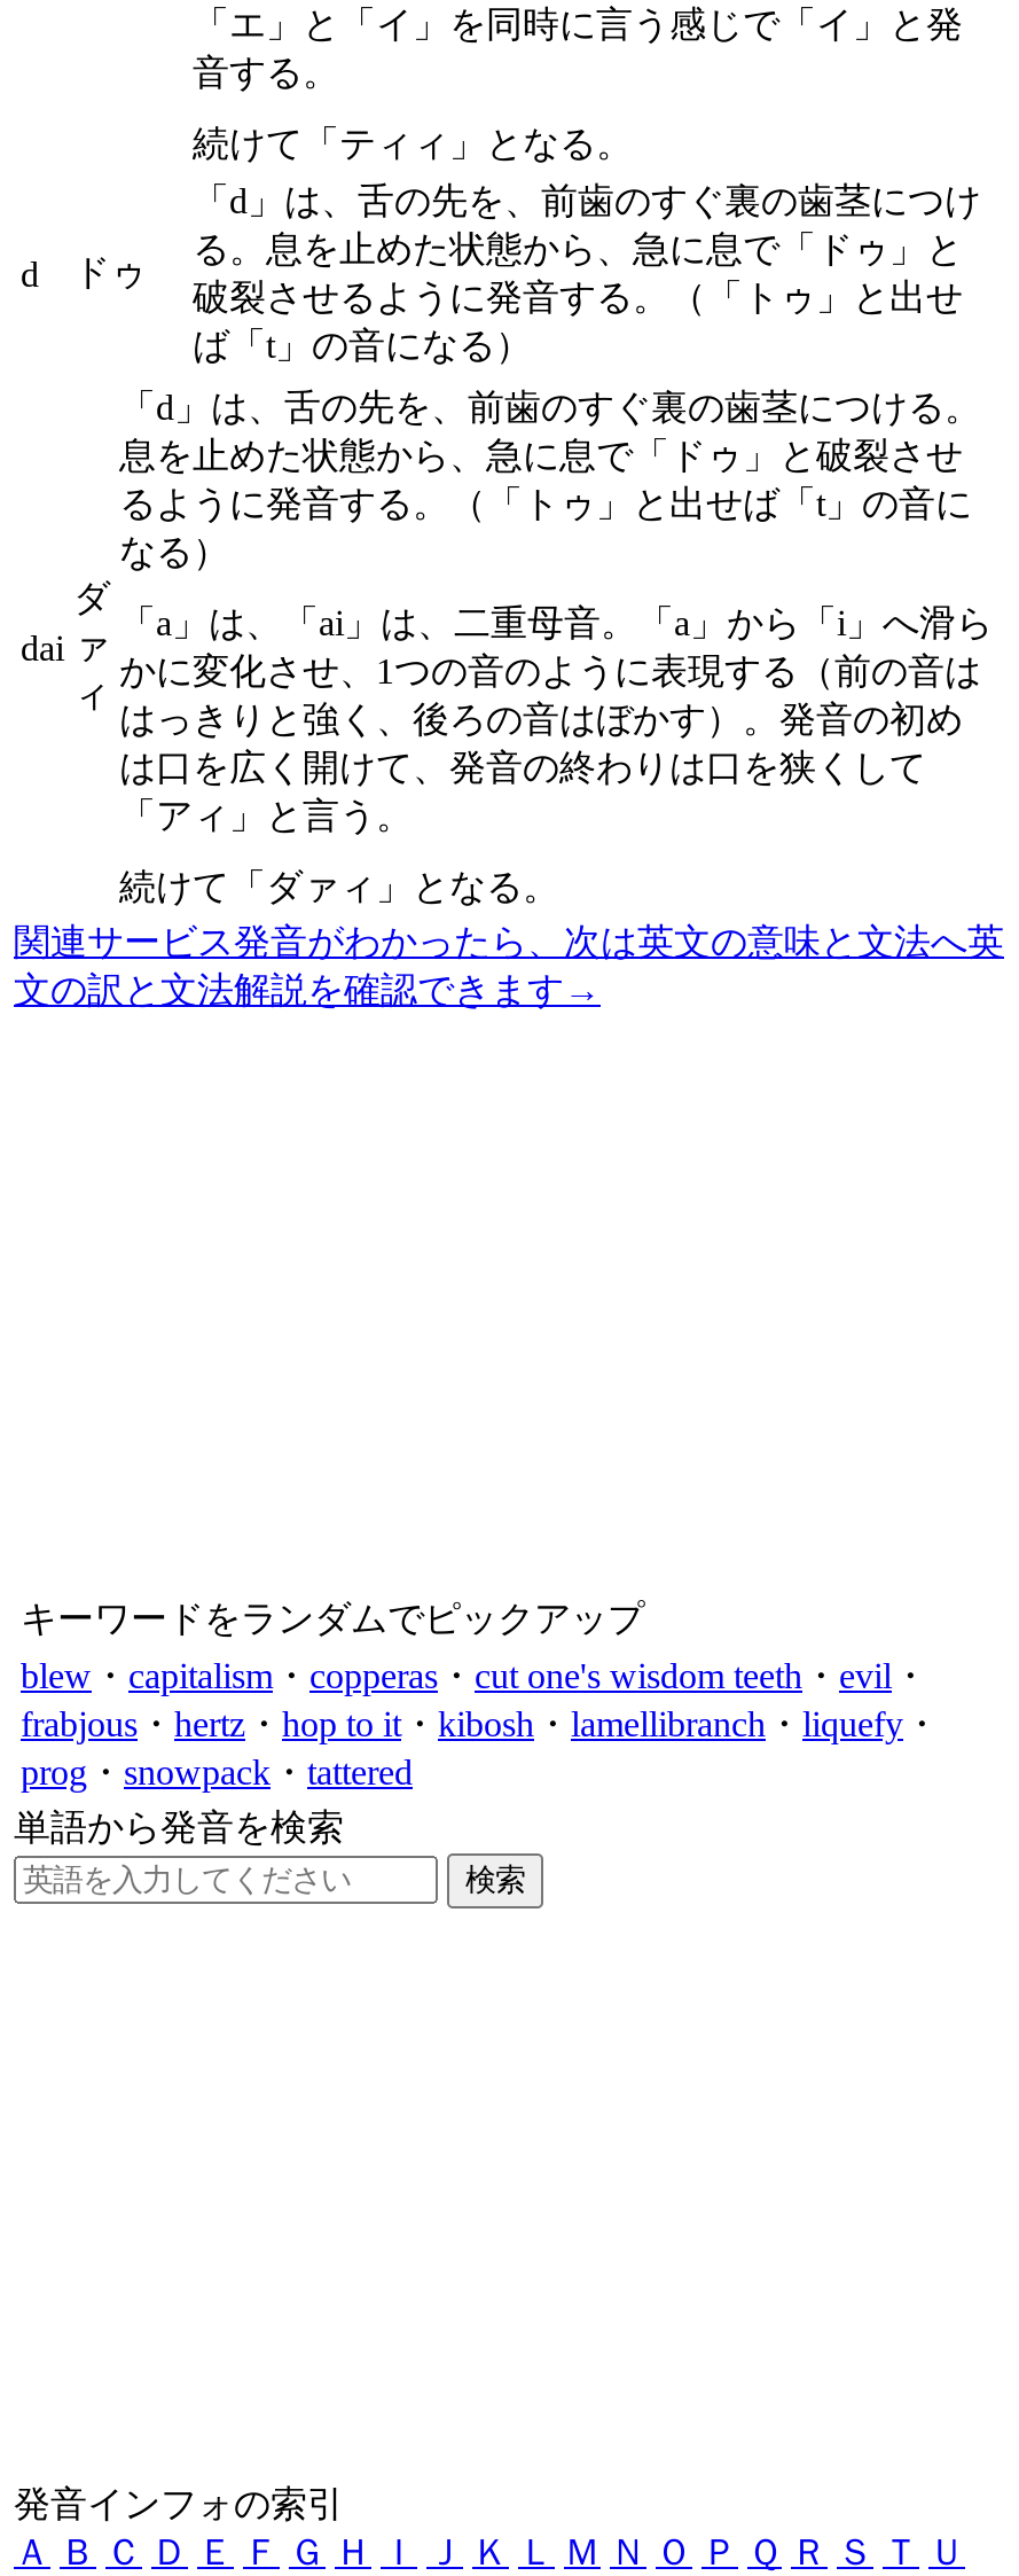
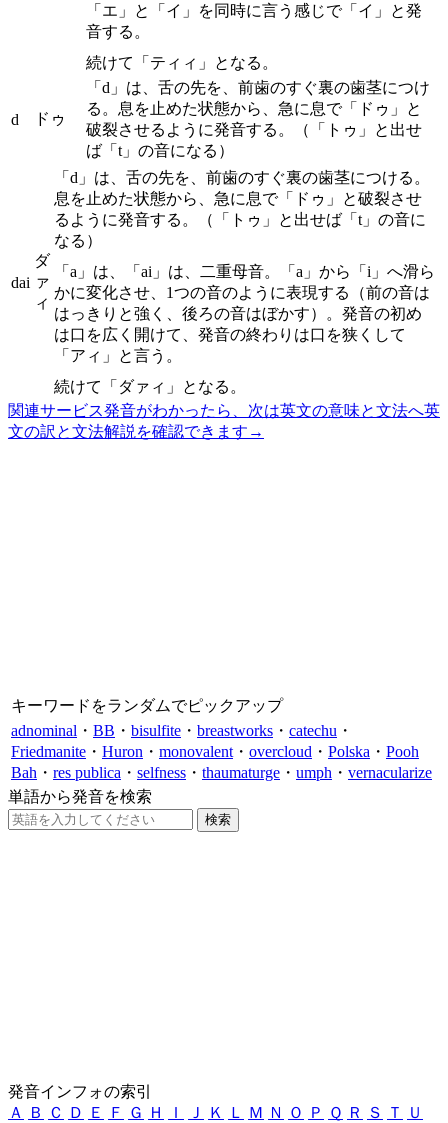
[21,1656,940,1791] blew・capitalism・copperas・cut one's wisdom teeth・evil・ | frabjous・hertz・hop to it・kibosh・lamellibranch・liquefy・ | prog・snowpack・tattered -> [11,722,432,781] adnominal・BB・bisulfite・breastworks・catechu・ | Friedmanite・Huron・monovalent・overcloud・Polska・Pooh | Bah・res publica・selfness・thaumaturge・umph・vernacularize

